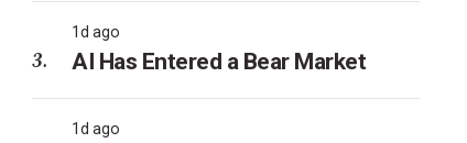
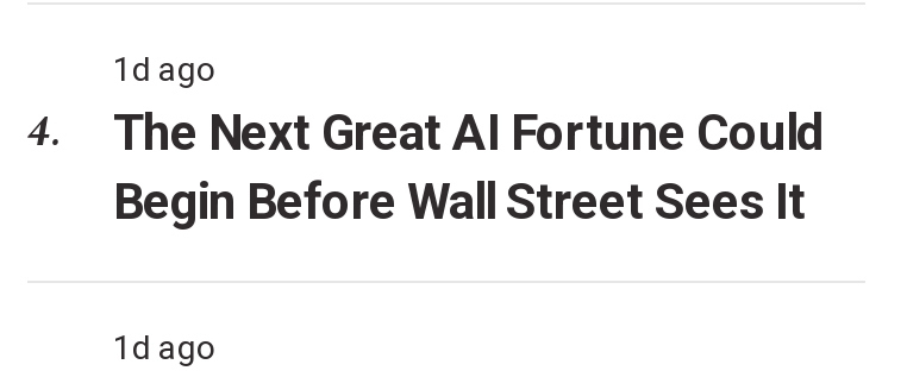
[72,48,366,75] AI Has Entered a Bear Market -> [113,105,824,231] The Next Great AI Fortune Could | Begin Before Wall Street Sees It

